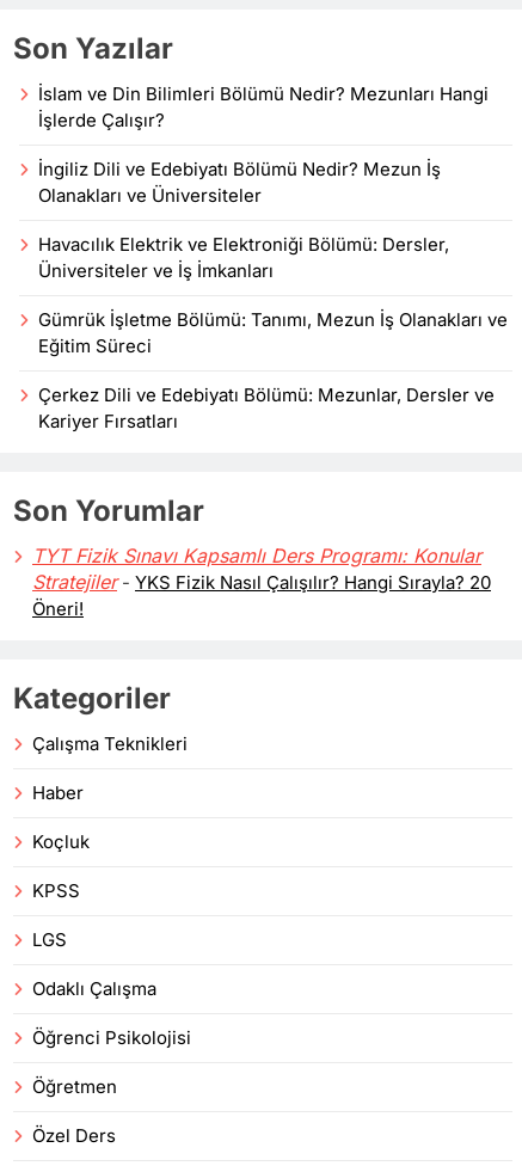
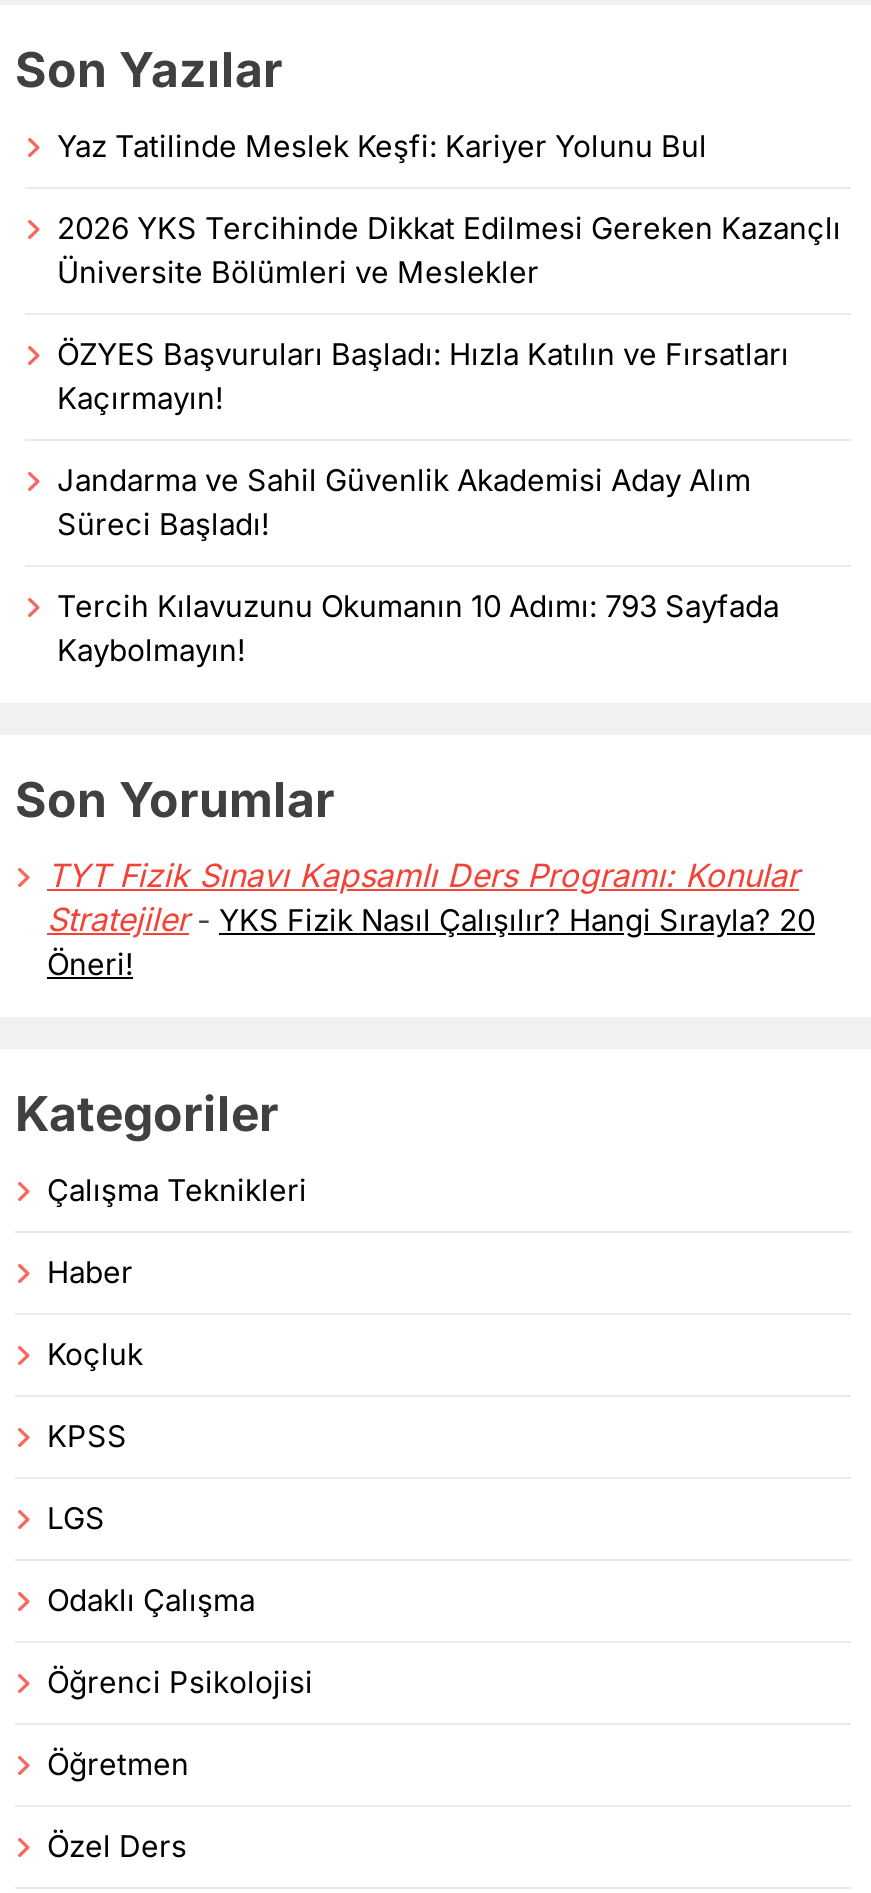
[38,83,489,131] İslam ve Din Bilimleri Bölümü Nedir? Mezunları Hangi | İşlerde Çalışır? -> [57,128,707,164] Yaz Tatilinde Meslek Keşfi: Kariyer Yolunu Bul
[38,159,441,206] İngiliz Dili ve Edebiyatı Bölümü Nedir? Mezun İş | Olanakları ve Üniversiteler -> [57,210,841,290] 2026 YKS Tercihinde Dikkat Edilmesi Gereken Kazançlı | Üniversite Bölümleri ve Meslekler
[38,234,449,282] Havacılık Elektrik ve Elektroniği Bölümü: Dersler, | Üniversiteler ve İş İmkanları -> [57,336,789,416] ÖZYES Başvuruları Başladı: Hızla Katılın ve Fırsatları | Kaçırmayın!
[38,309,508,357] Gümrük İşletme Bölümü: Tanımı, Mezun İş Olanakları ve | Eğitim Süreci -> [57,462,751,542] Jandarma ve Sahil Güvenlik Akademisi Aday Alım | Süreci Başladı!
[38,384,495,432] Çerkez Dili ve Edebiyatı Bölümü: Mezunlar, Dersler ve | Kariyer Fırsatları -> [57,588,779,668] Tercih Kılavuzunu Okumanın 10 Adımı: 793 Sayfada | Kaybolmayın!

